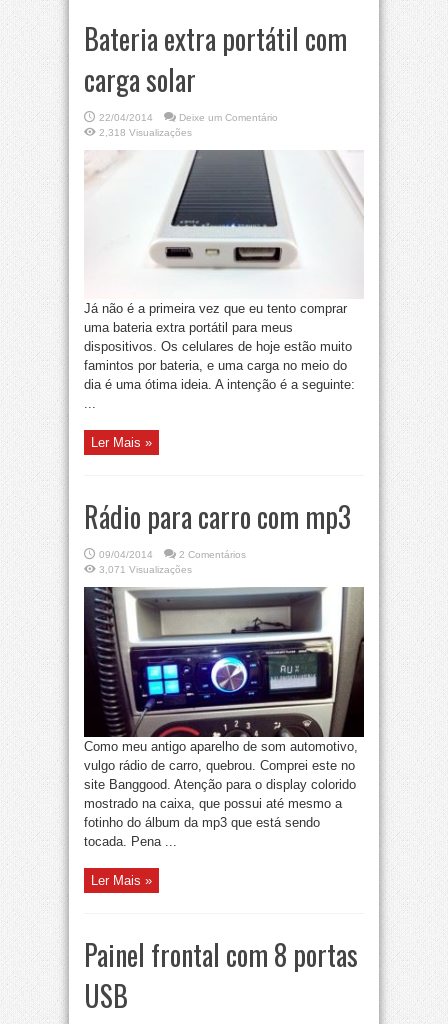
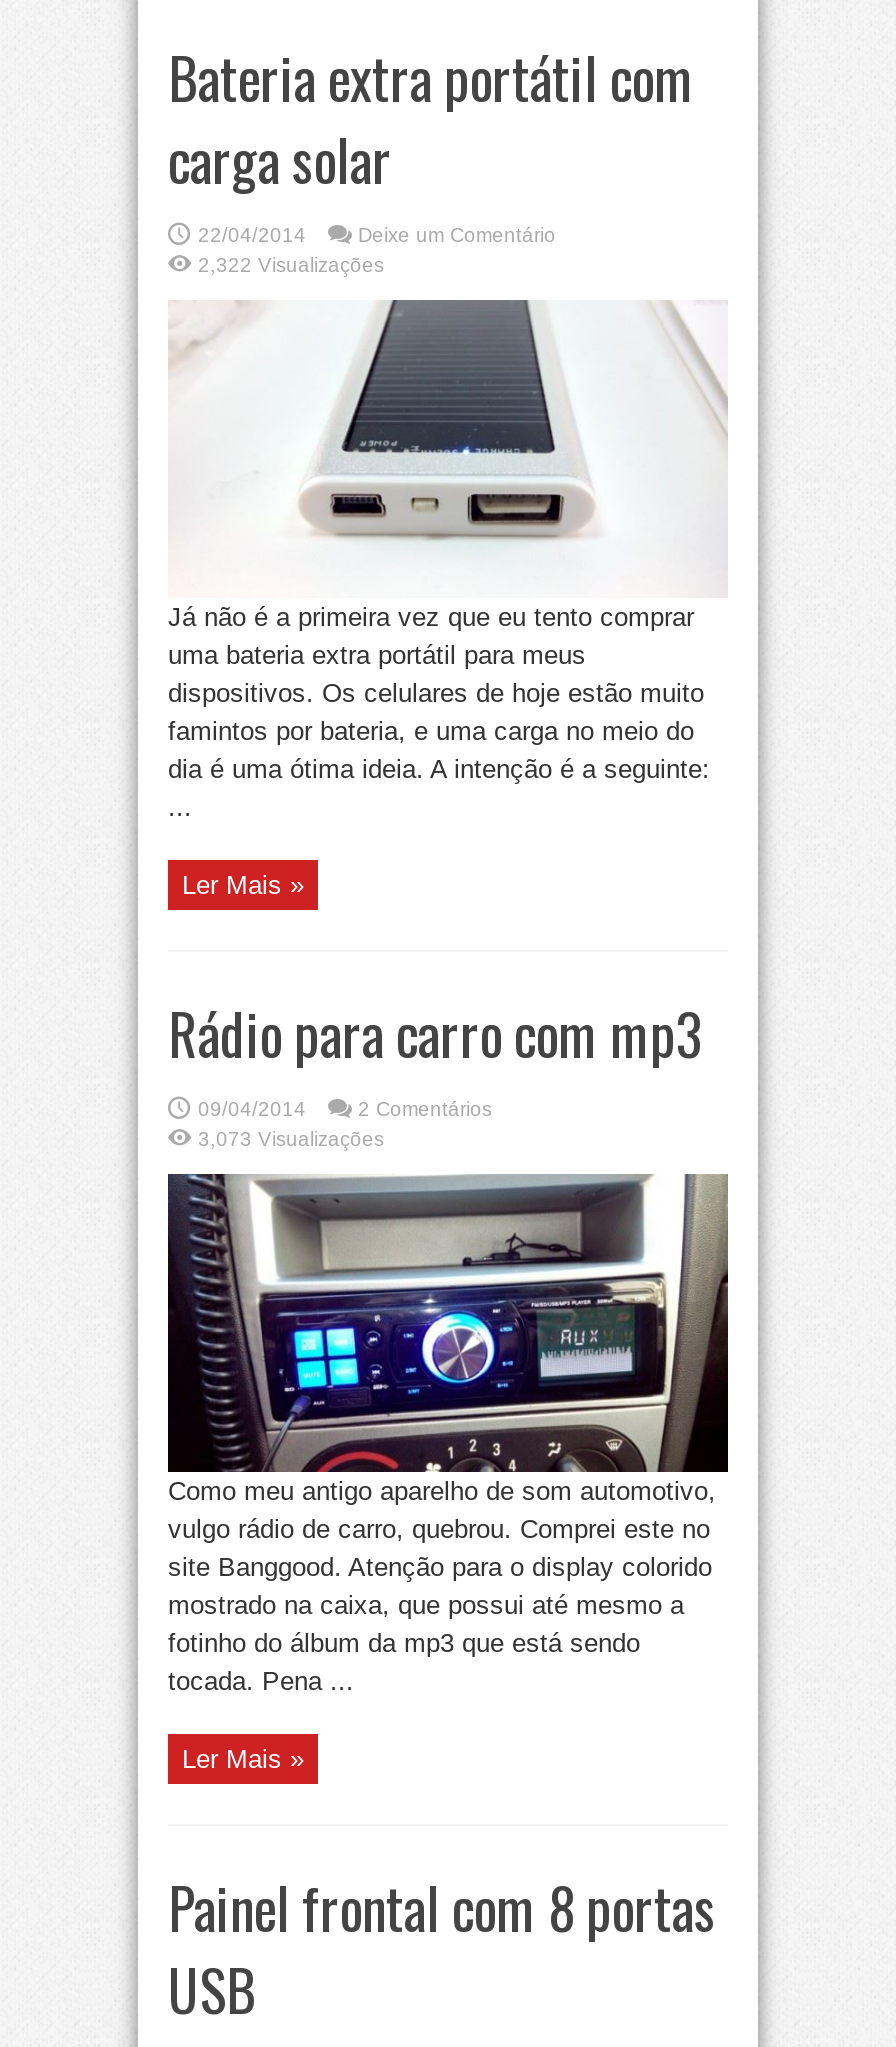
[99,127,192,138] 2,318 Visualizações -> [198,254,384,276] 2,322 Visualizações
[99,564,192,575] 3,071 Visualizações -> [198,1128,384,1150] 3,073 Visualizações

